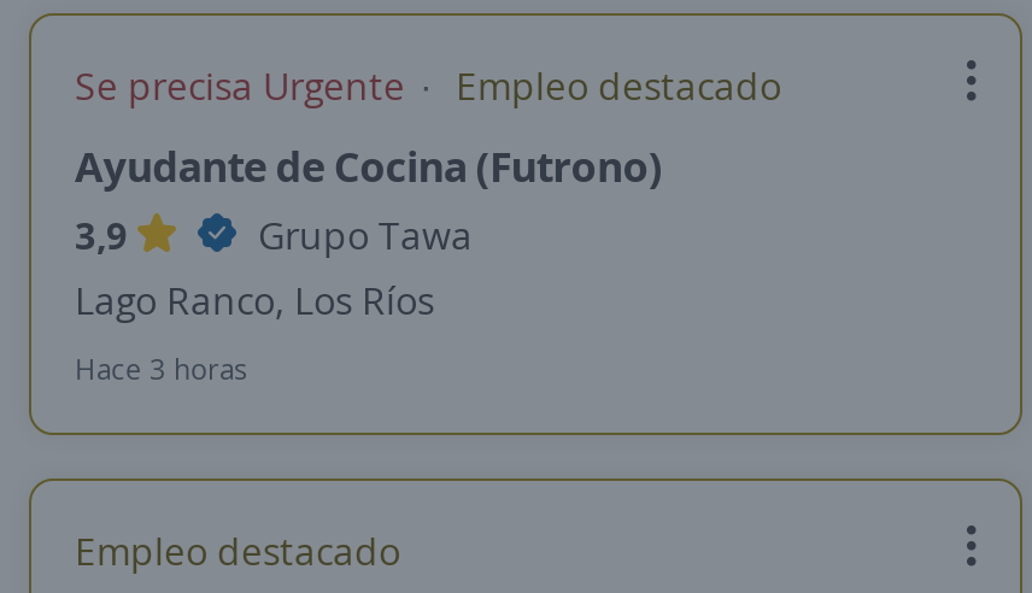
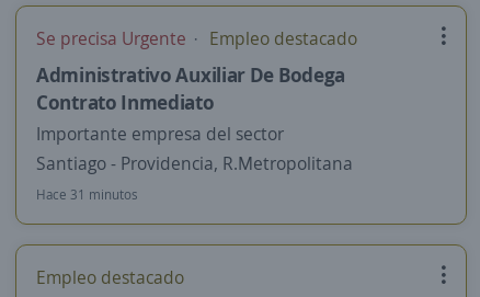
[75,136,662,389] Ayudante de Cocina (Futrono) | 3,9 | Grupo Tawa | Lago Ranco, Los Ríos | Hace 3 horas -> [36,61,353,204] Administrativo Auxiliar De Bodega | Contrato Inmediato | Importante empresa del sector | Santiago - Providencia, R.Metropolitana | Hace 31 minutos

